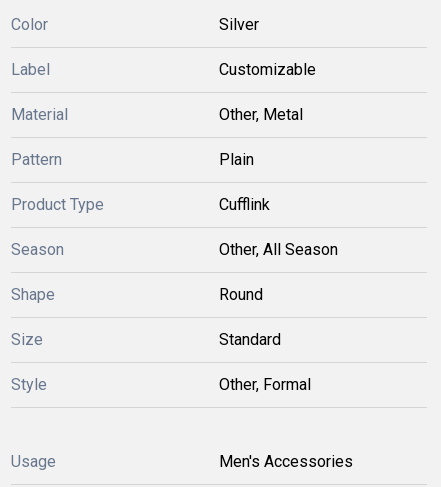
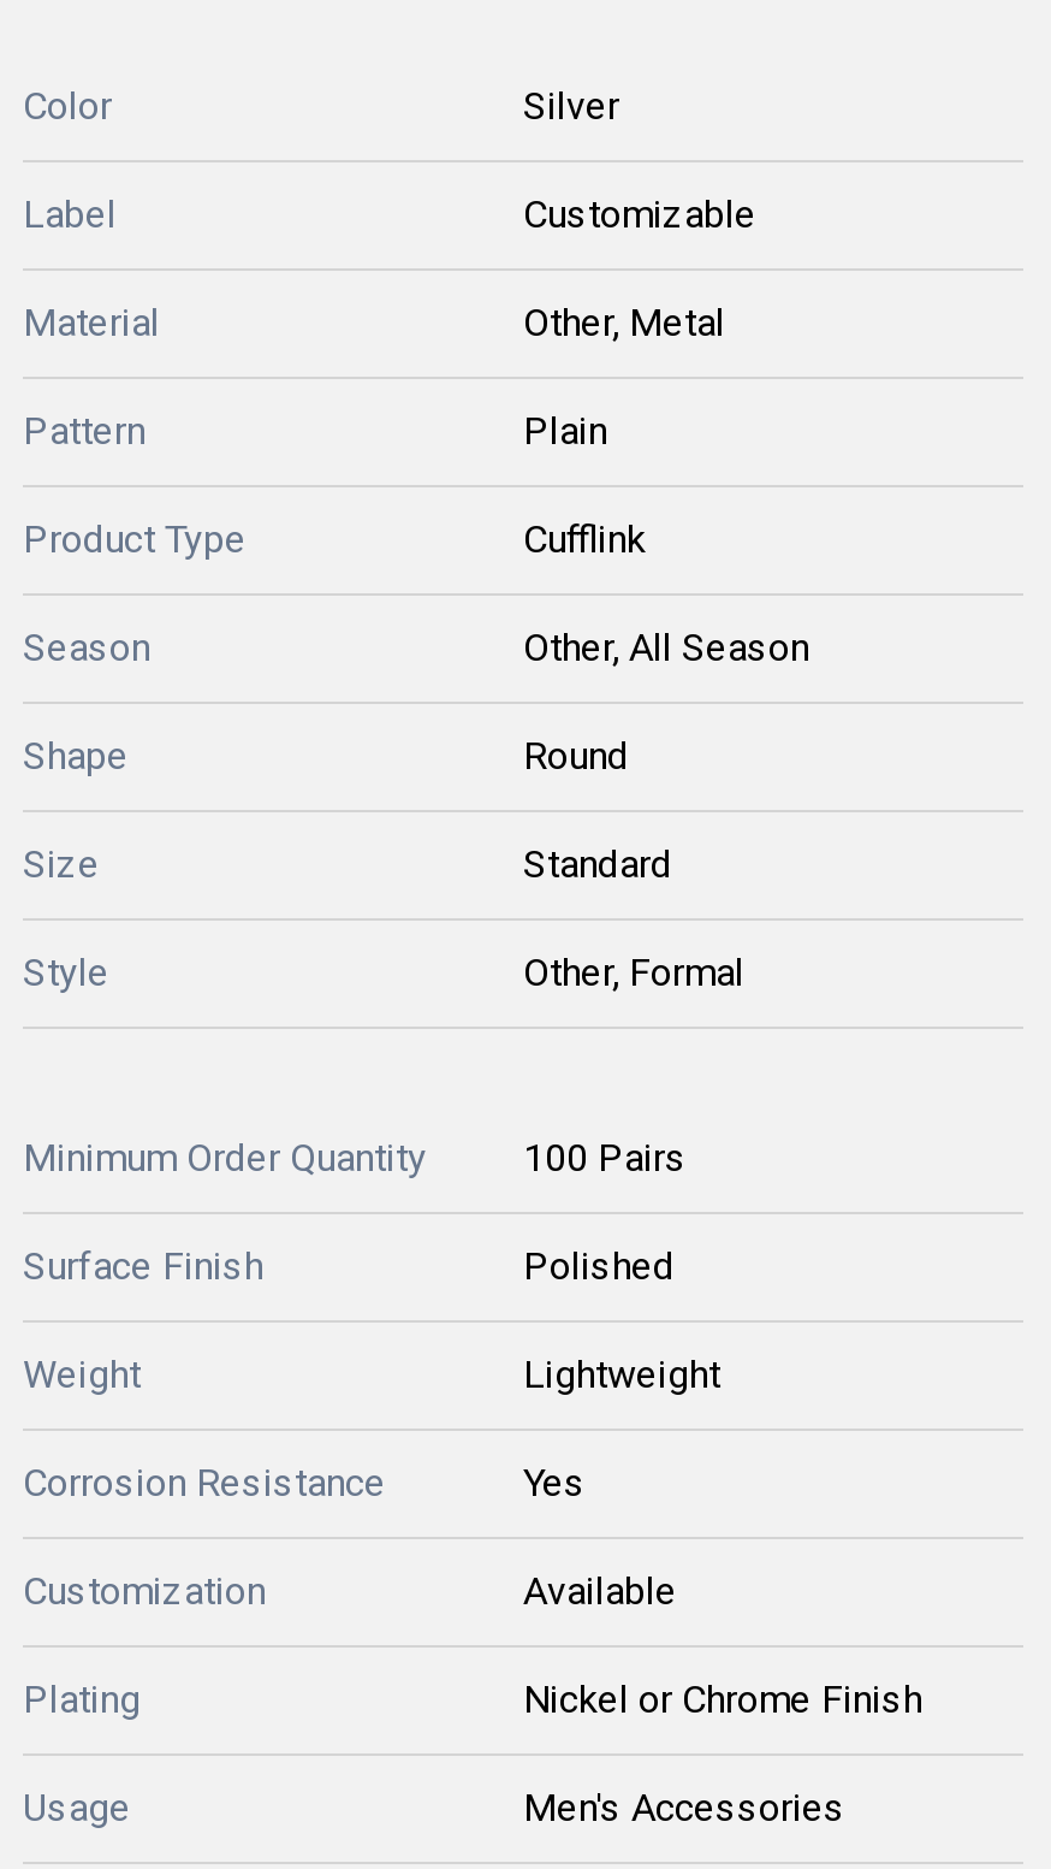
none -> [23,1135,922,1722] Minimum Order Quantity | 100 Pairs | Surface Finish | Polished | Weight | Lightweight | Corrosion Resistance | Yes | Customization | Available | Plating | Nickel or Chrome Finish

